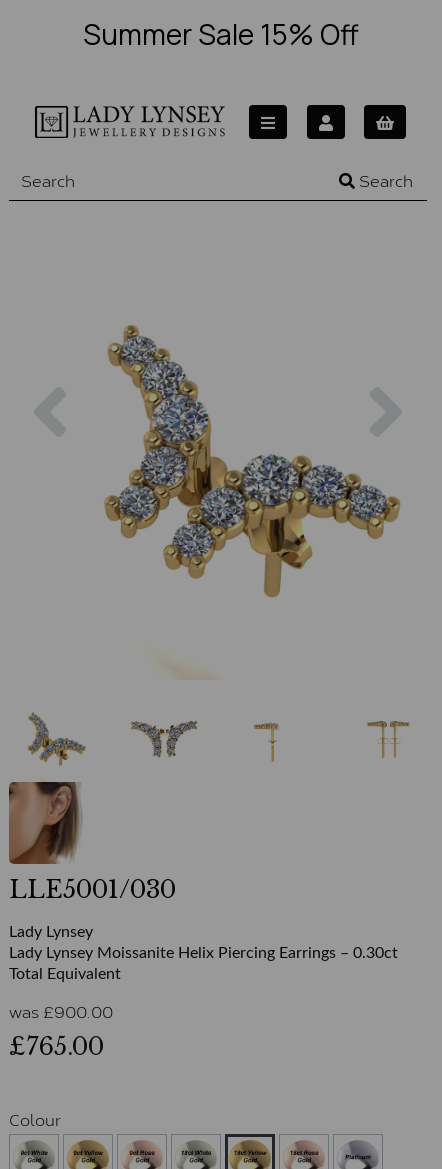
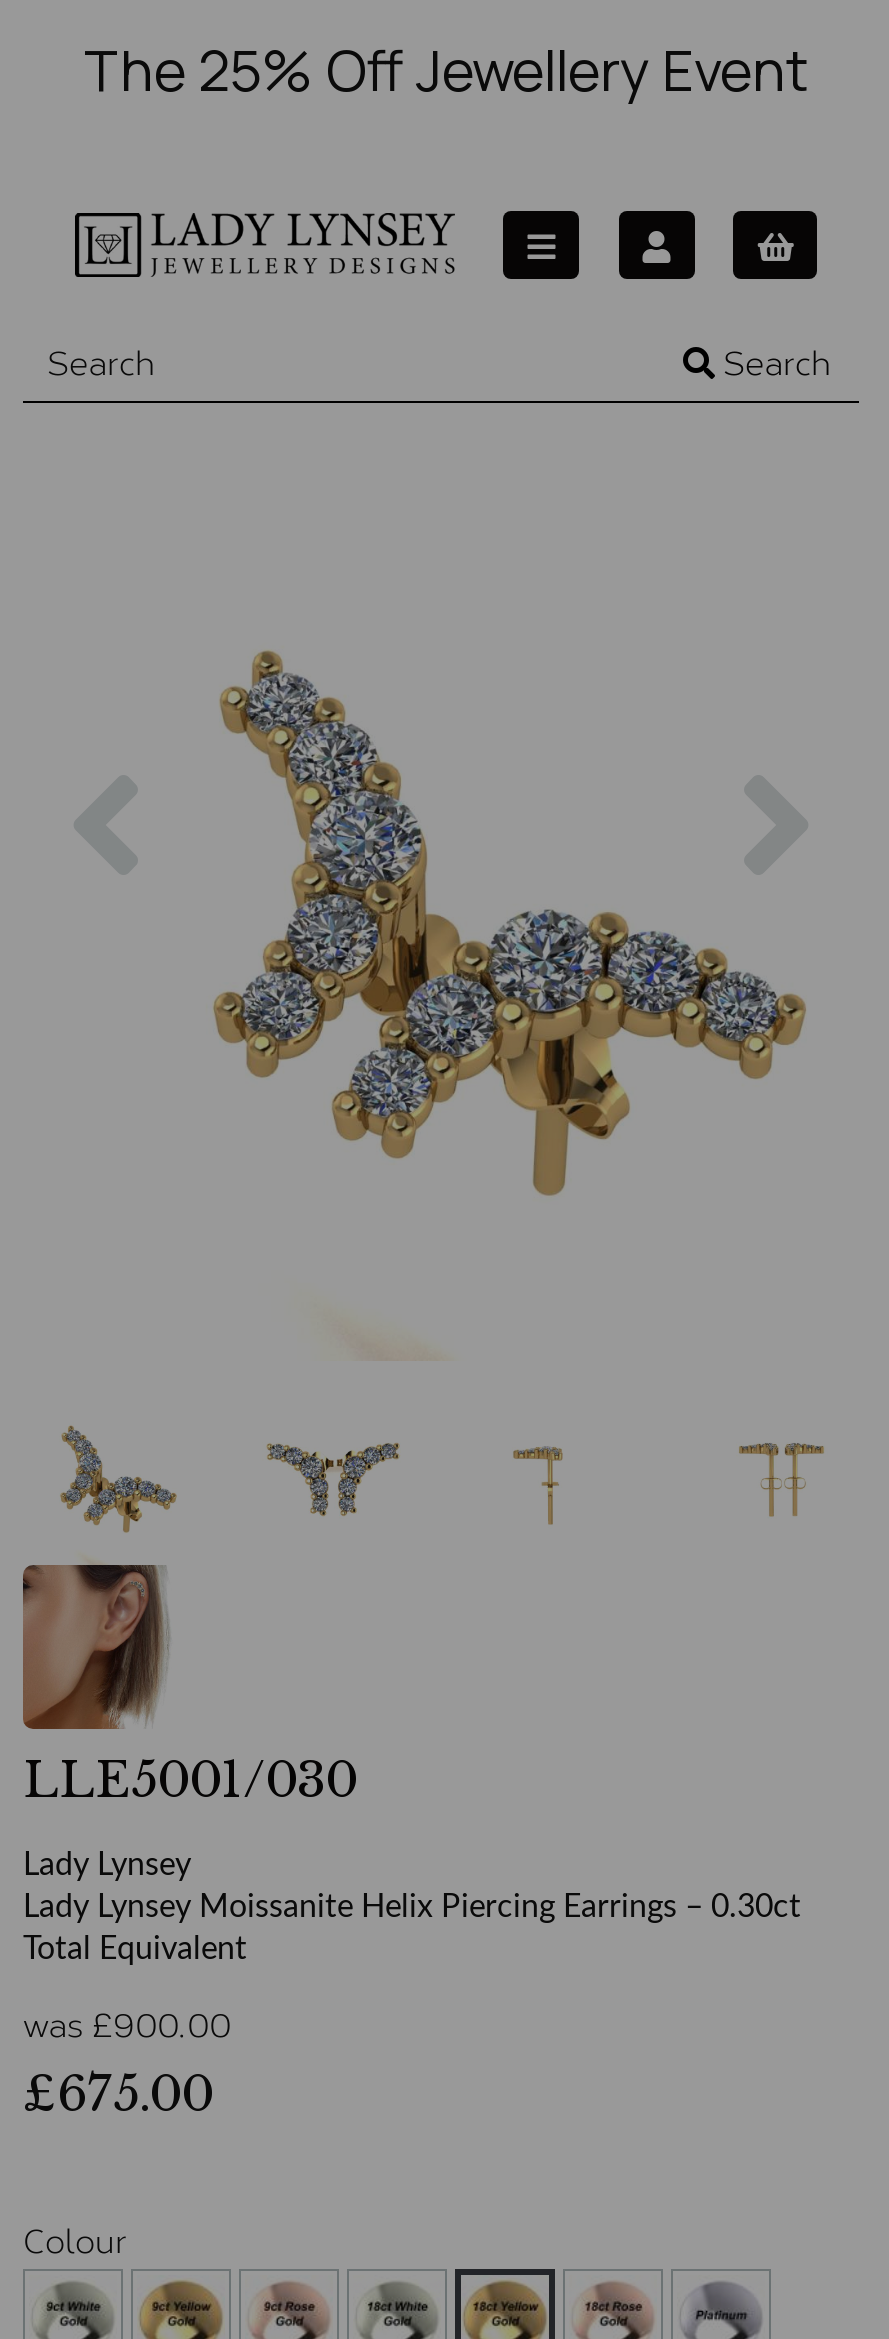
[77,15,359,53] Summer Sale 15% Off -> [84,31,810,107] The 25% Off Jewellery Event
[9,1032,104,1061] £765.00 -> [23,2065,213,2123] £675.00

